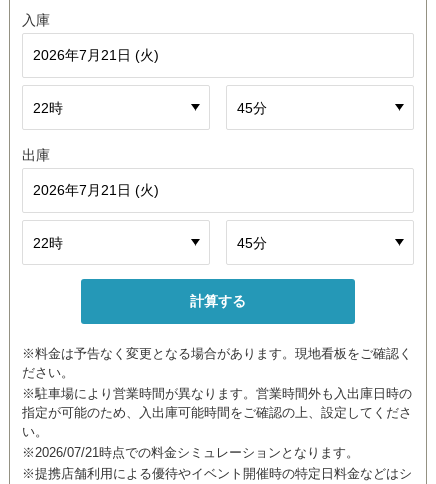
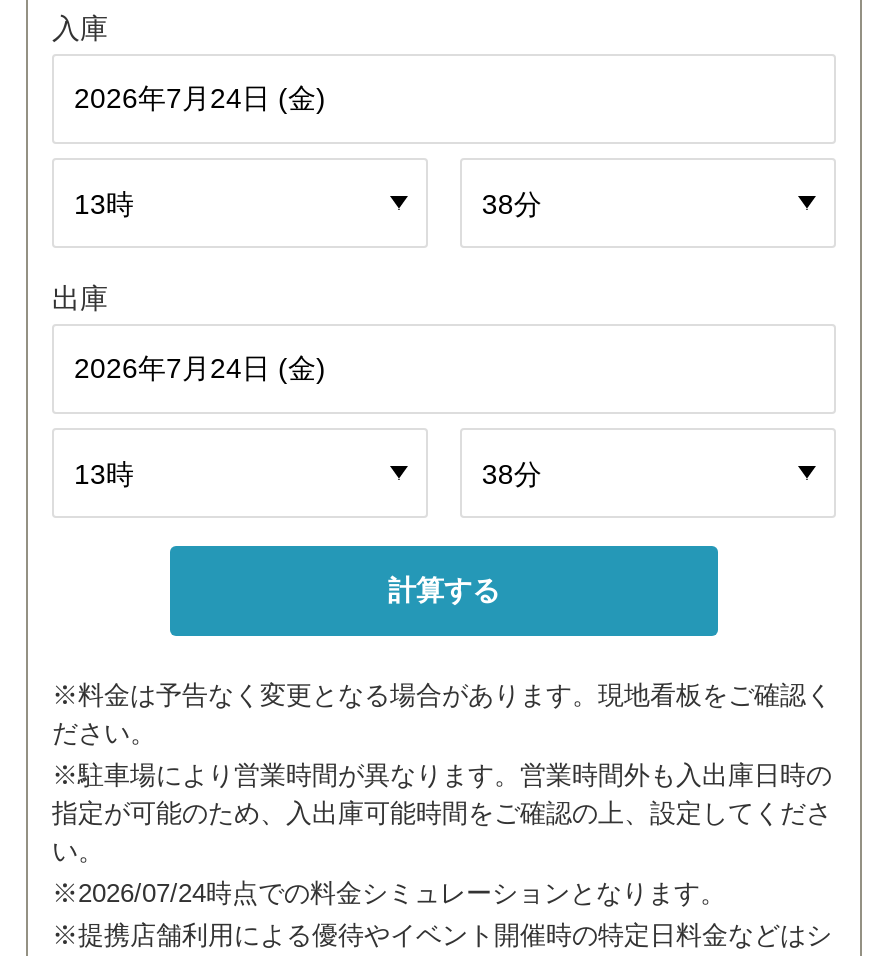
[22,445,359,460] ※2026/07/21時点での料金シミュレーションとなります。 -> [52,879,726,909] ※2026/07/24時点での料金シミュレーションとなります。

